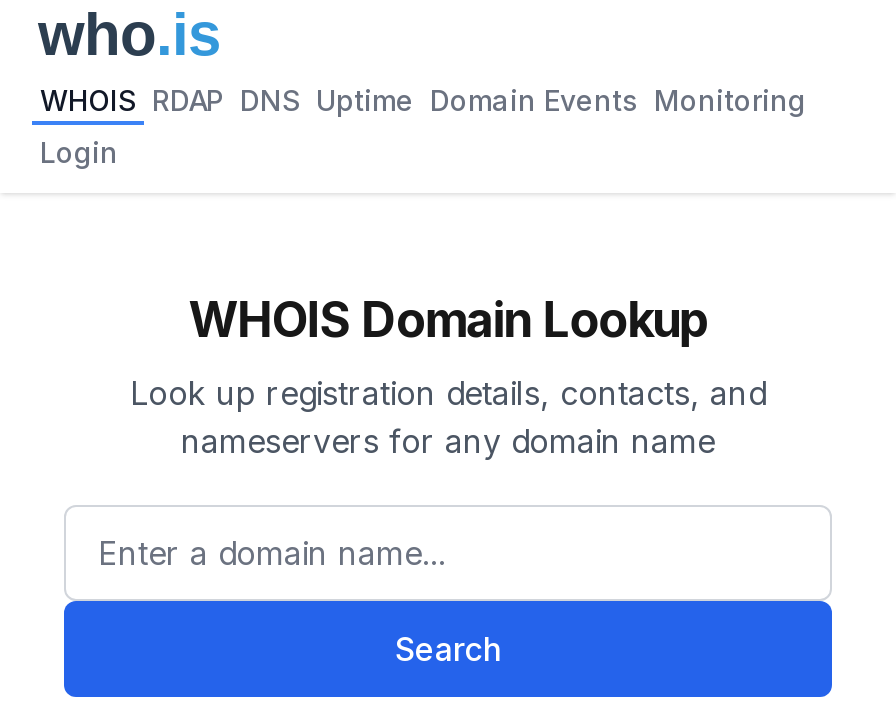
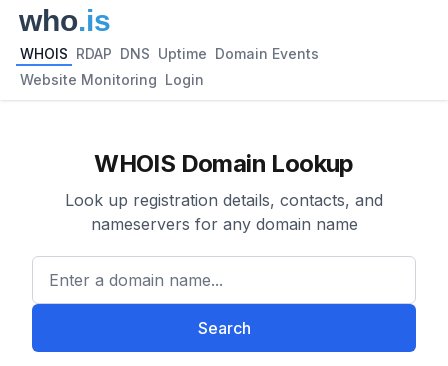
[40,83,806,117] WHOIS RDAP DNS Uptime Domain Events Monitoring -> [20,45,319,62] WHOIS RDAP DNS Uptime Domain Events
[40,135,118,169] Login -> [20,71,204,88] Website Monitoring Login

